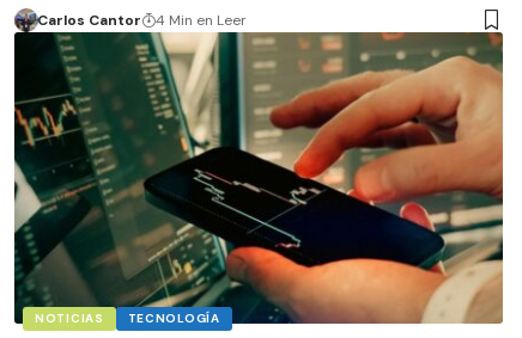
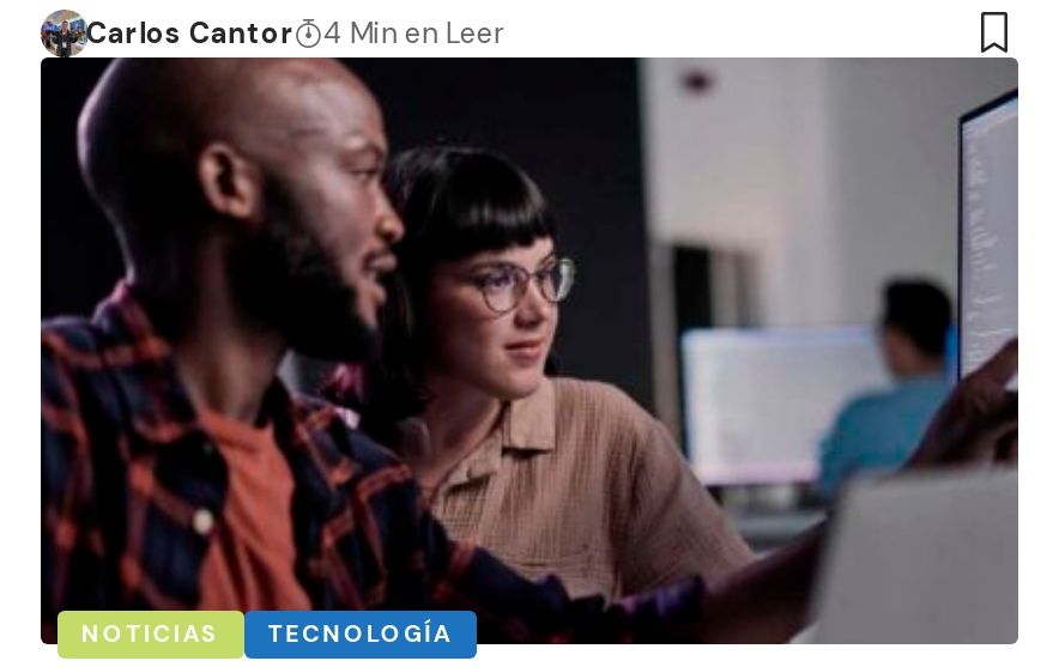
[13,31,504,325] [image] -> [41,55,1021,647] [image]

